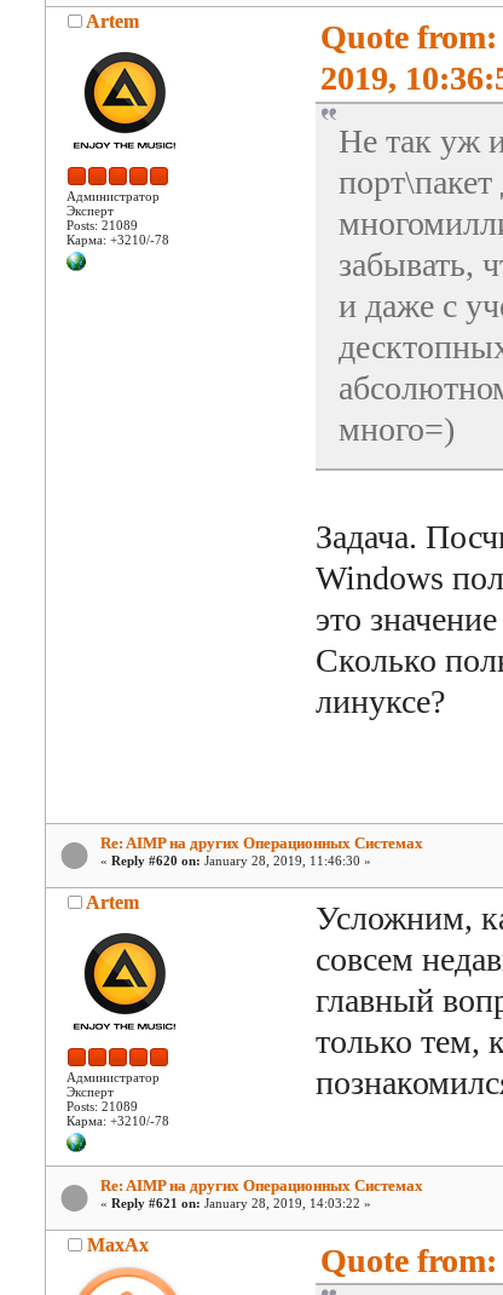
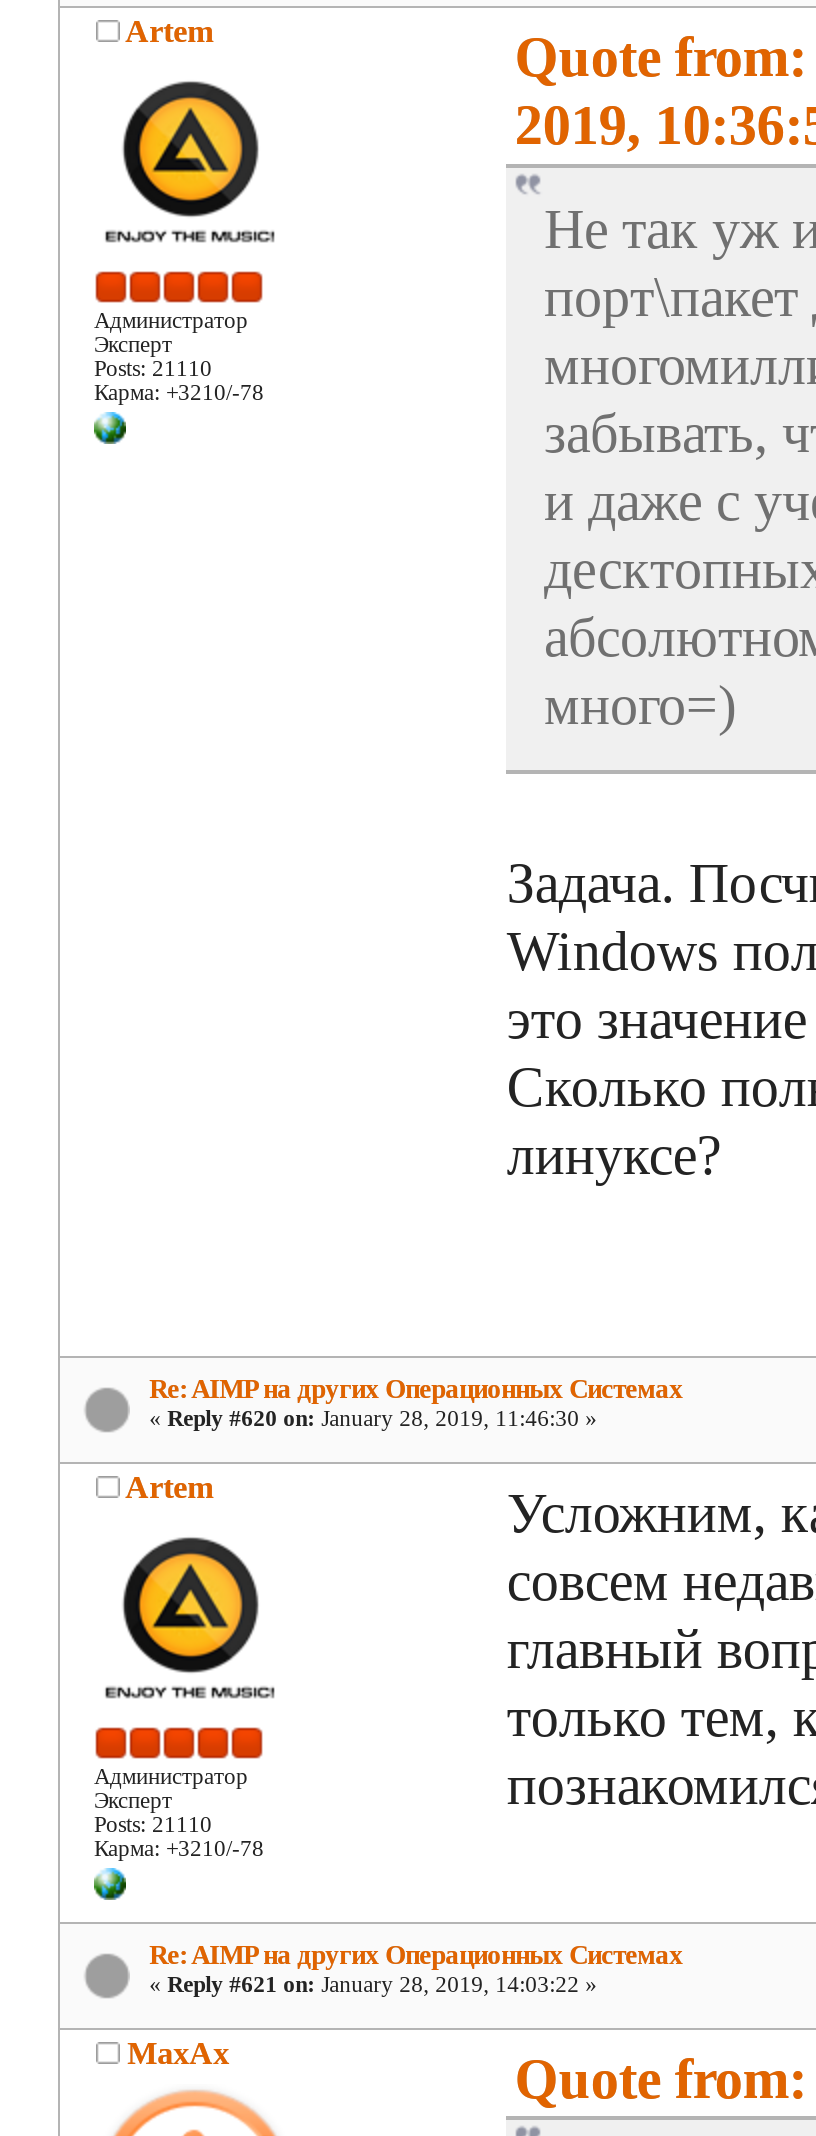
[67,218,138,233] Posts: 21089 -> [94,357,212,381] Posts: 21110
[67,1099,138,1114] Posts: 21089 -> [94,1813,212,1837] Posts: 21110

